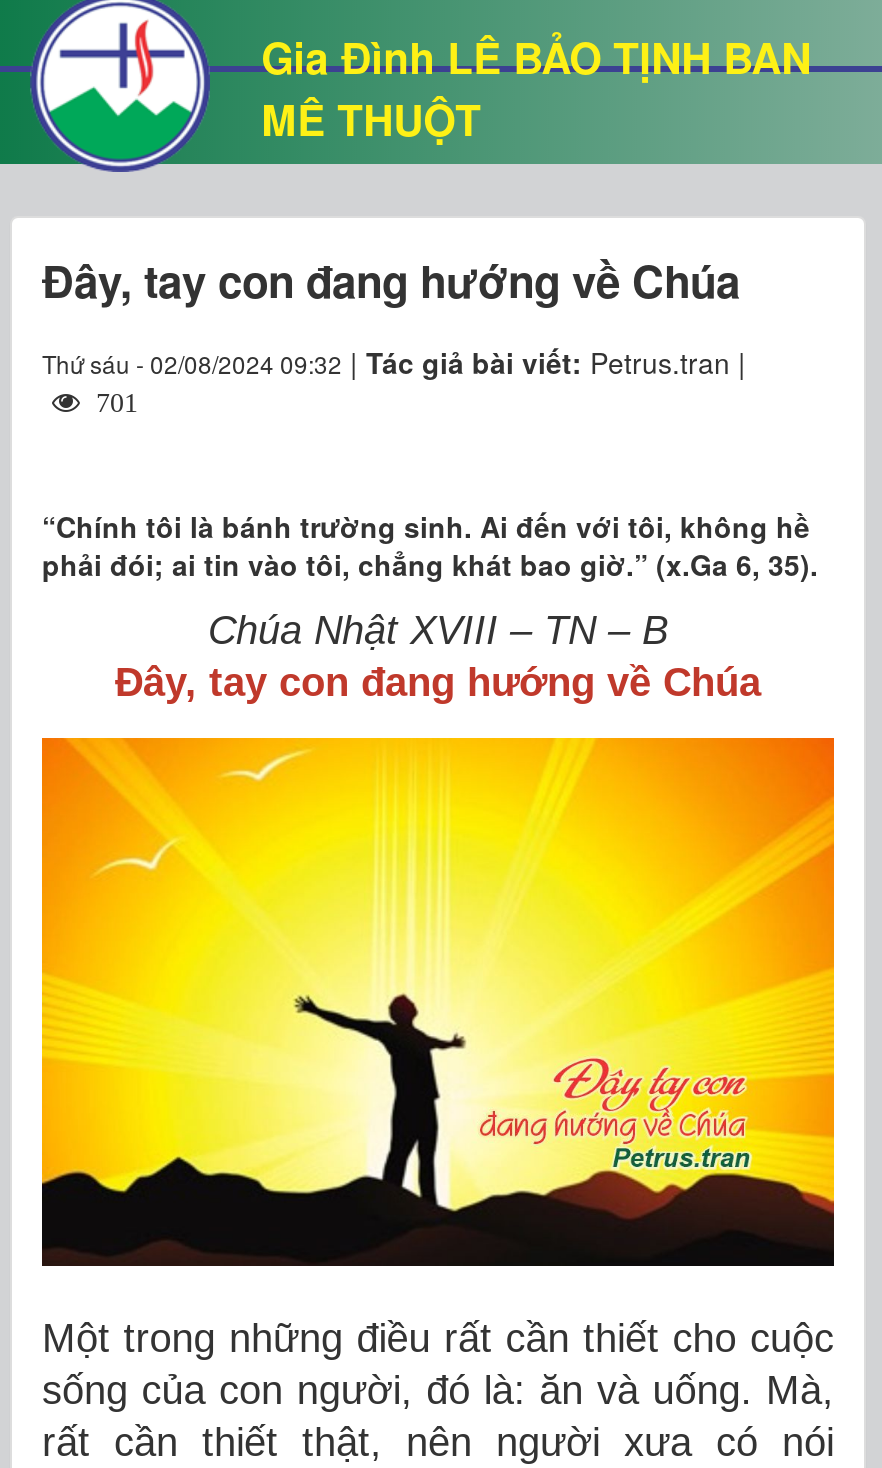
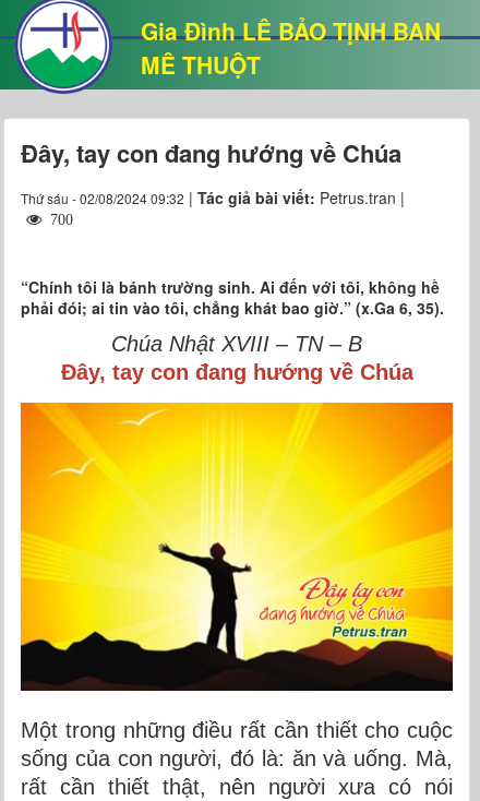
[80,388,138,416] 701 -> [41,212,73,227] 700

